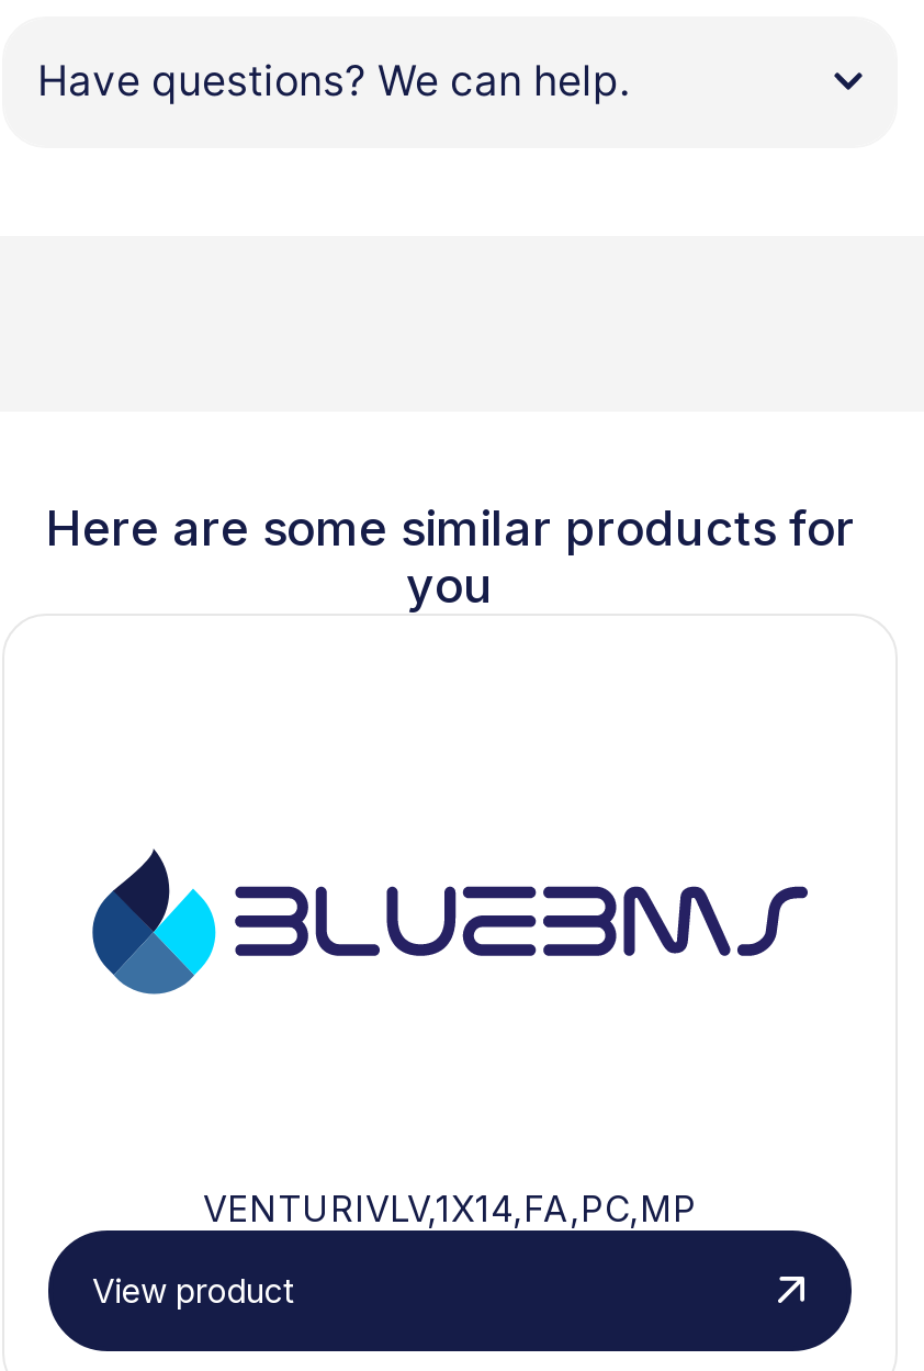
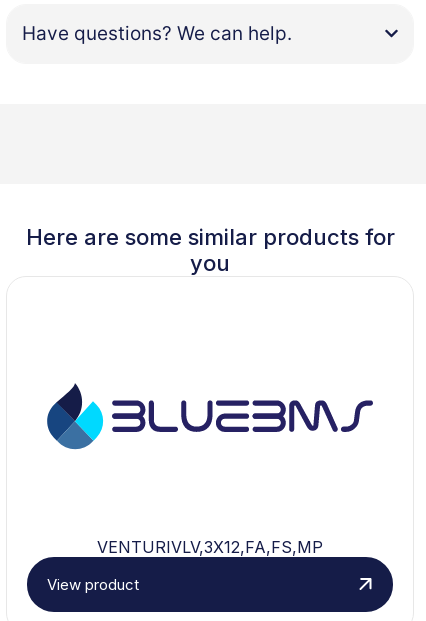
[203,1186,697,1230] VENTURIVLV,1X14,FA,PC,MP -> [97,537,323,557] VENTURIVLV,3X12,FA,FS,MP

